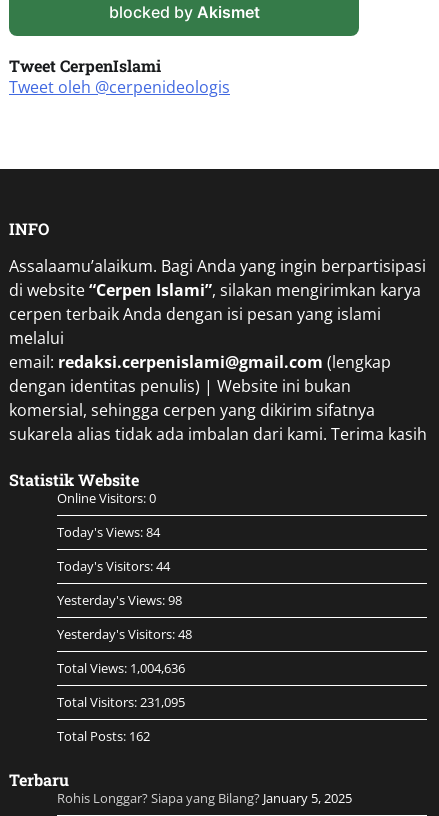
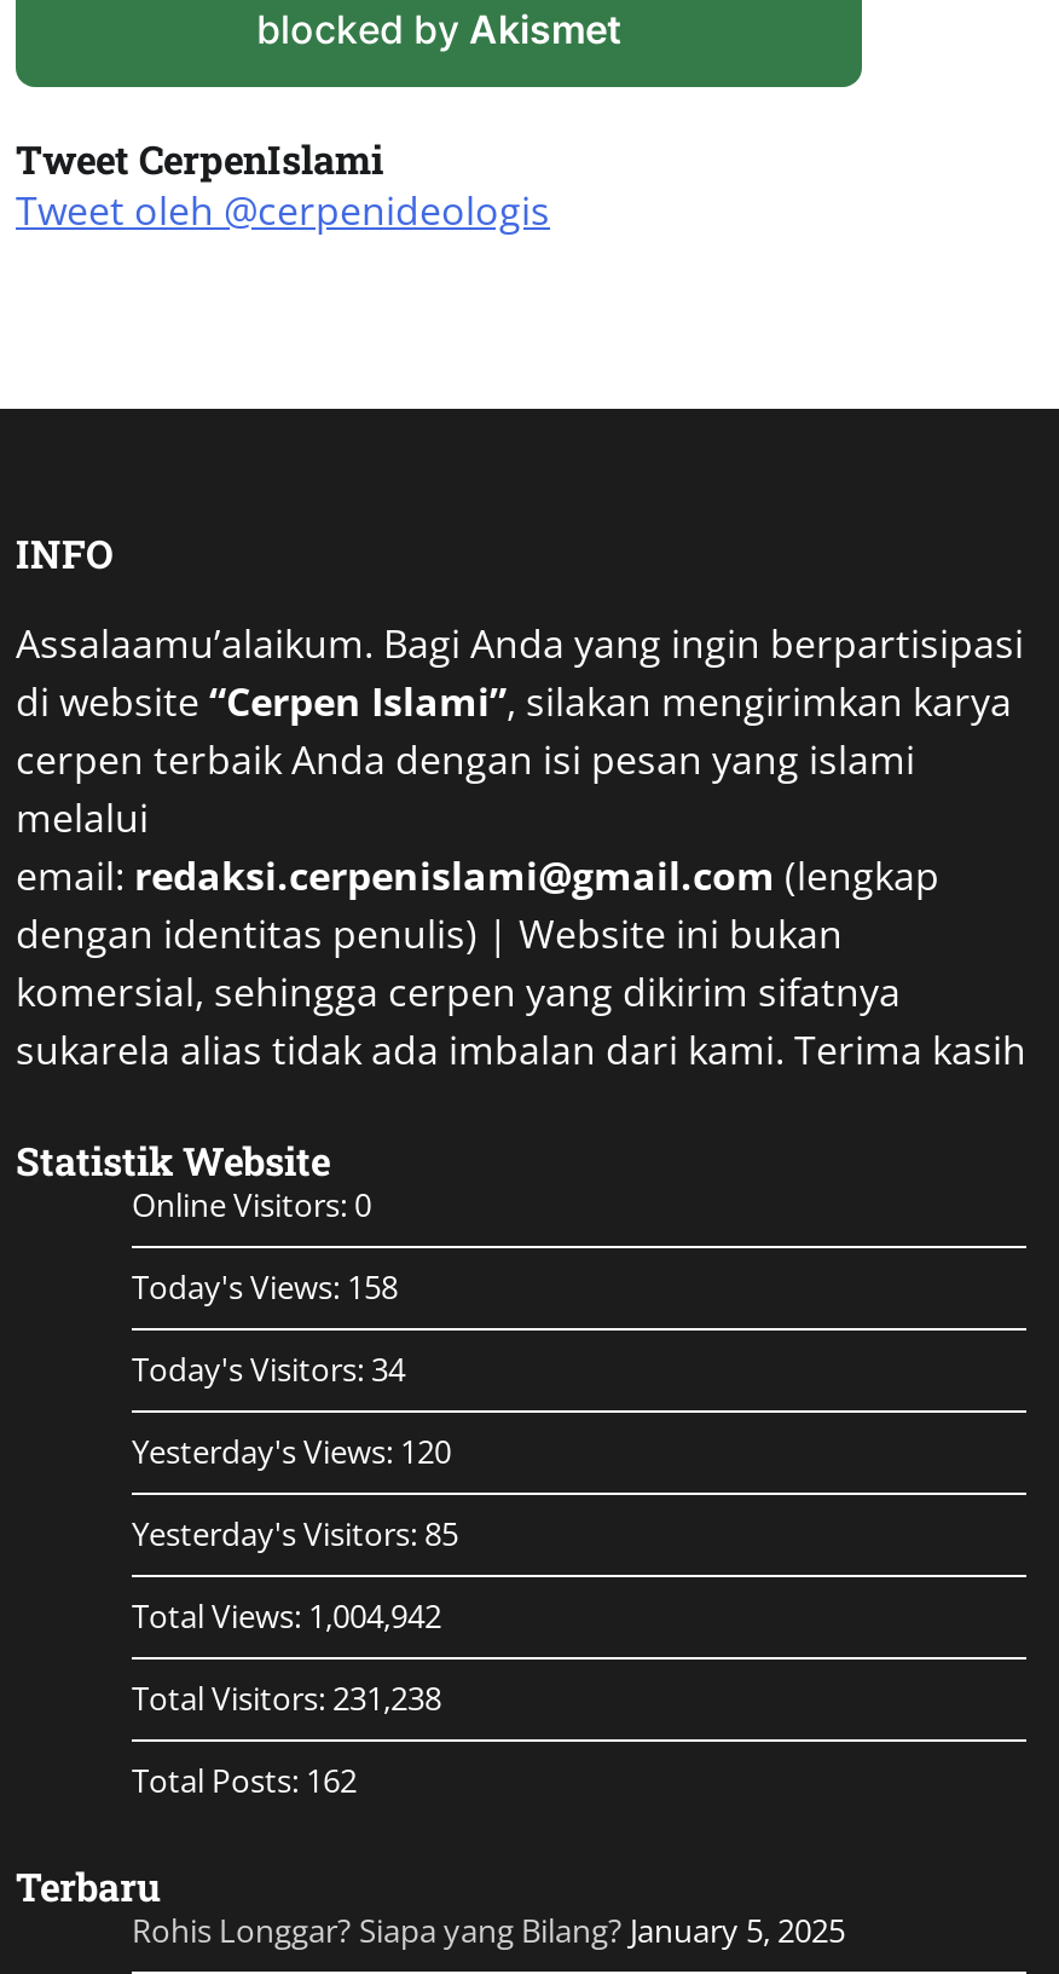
[57,523,160,541] Today's Views: 84 -> [132,1265,398,1309] Today's Views: 158
[57,557,170,575] Today's Visitors: 44 -> [132,1348,405,1391] Today's Visitors: 34
[57,591,182,609] Yesterday's Views: 98 -> [132,1430,451,1473] Yesterday's Views: 120
[57,625,192,643] Yesterday's Visitors: 48 -> [132,1512,458,1556] Yesterday's Visitors: 85
[57,659,185,677] Total Views: 1,004,636 -> [132,1594,441,1638] Total Views: 1,004,942
[57,693,185,711] Total Visitors: 231,095 -> [132,1677,441,1720] Total Visitors: 231,238

